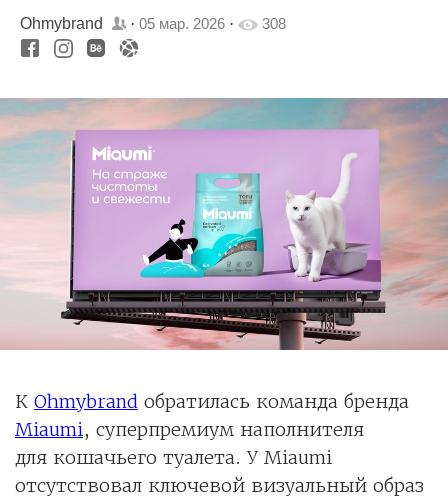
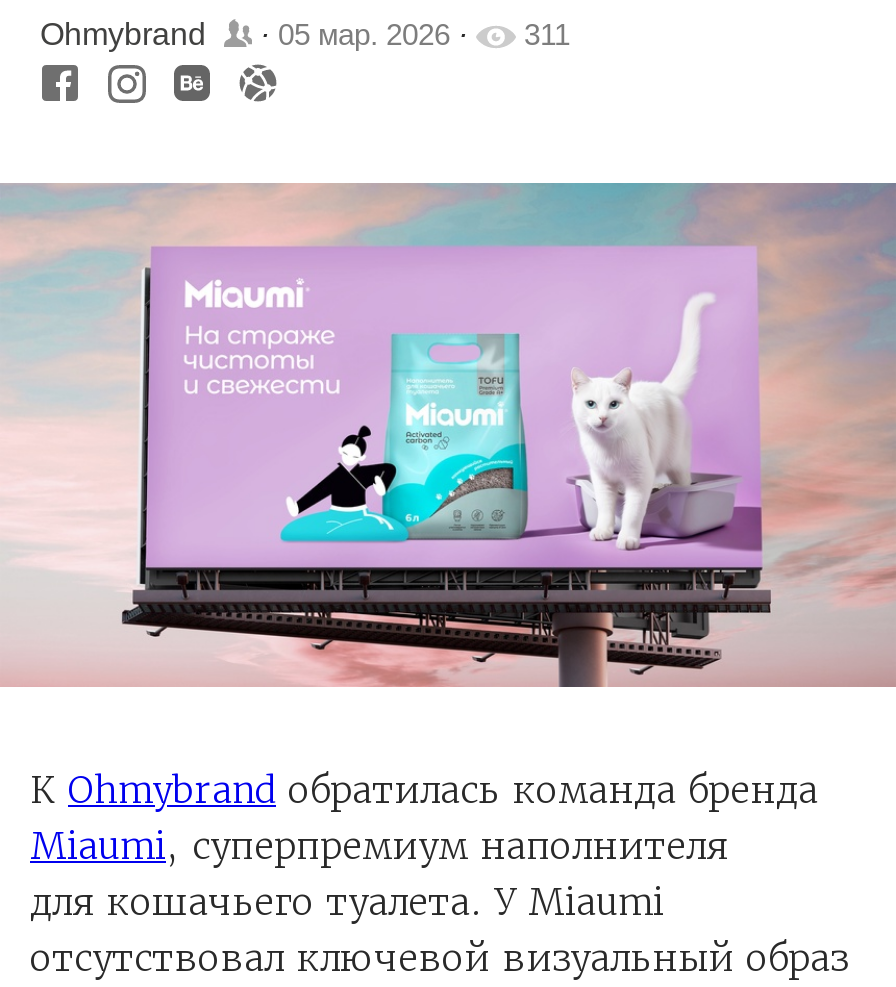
[20,15,286,32] Ohmybrand · 05 мар. 2026 · 308 -> [40,16,570,50] Ohmybrand · 05 мар. 2026 · 311

